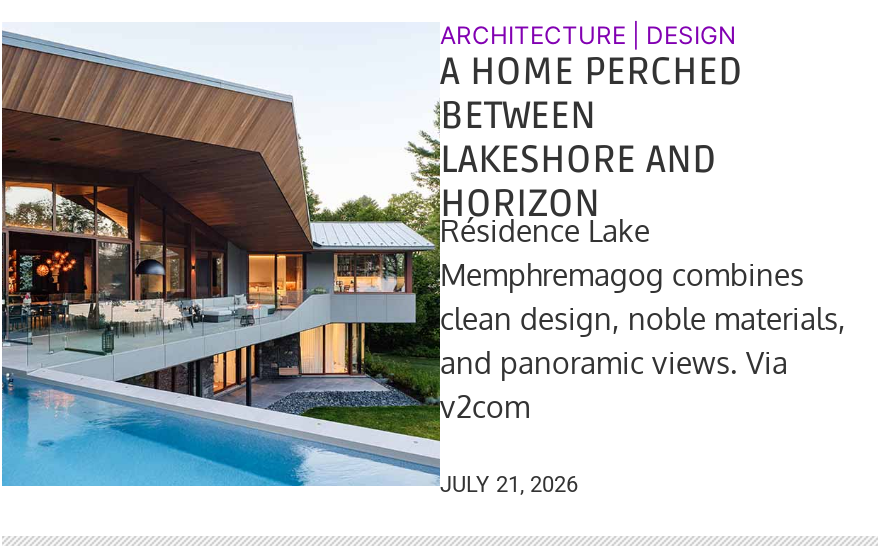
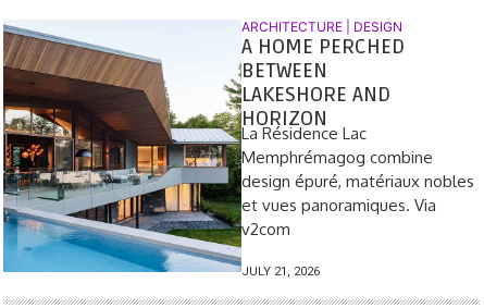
[440,212,846,382] Résidence Lake | Memphremagog combines | clean design, noble materials, | and panoramic views. Via -> [241,123,474,215] La Résidence Lac | Memphrémagog combine | design épuré, matériaux nobles | et vues panoramiques. Via

